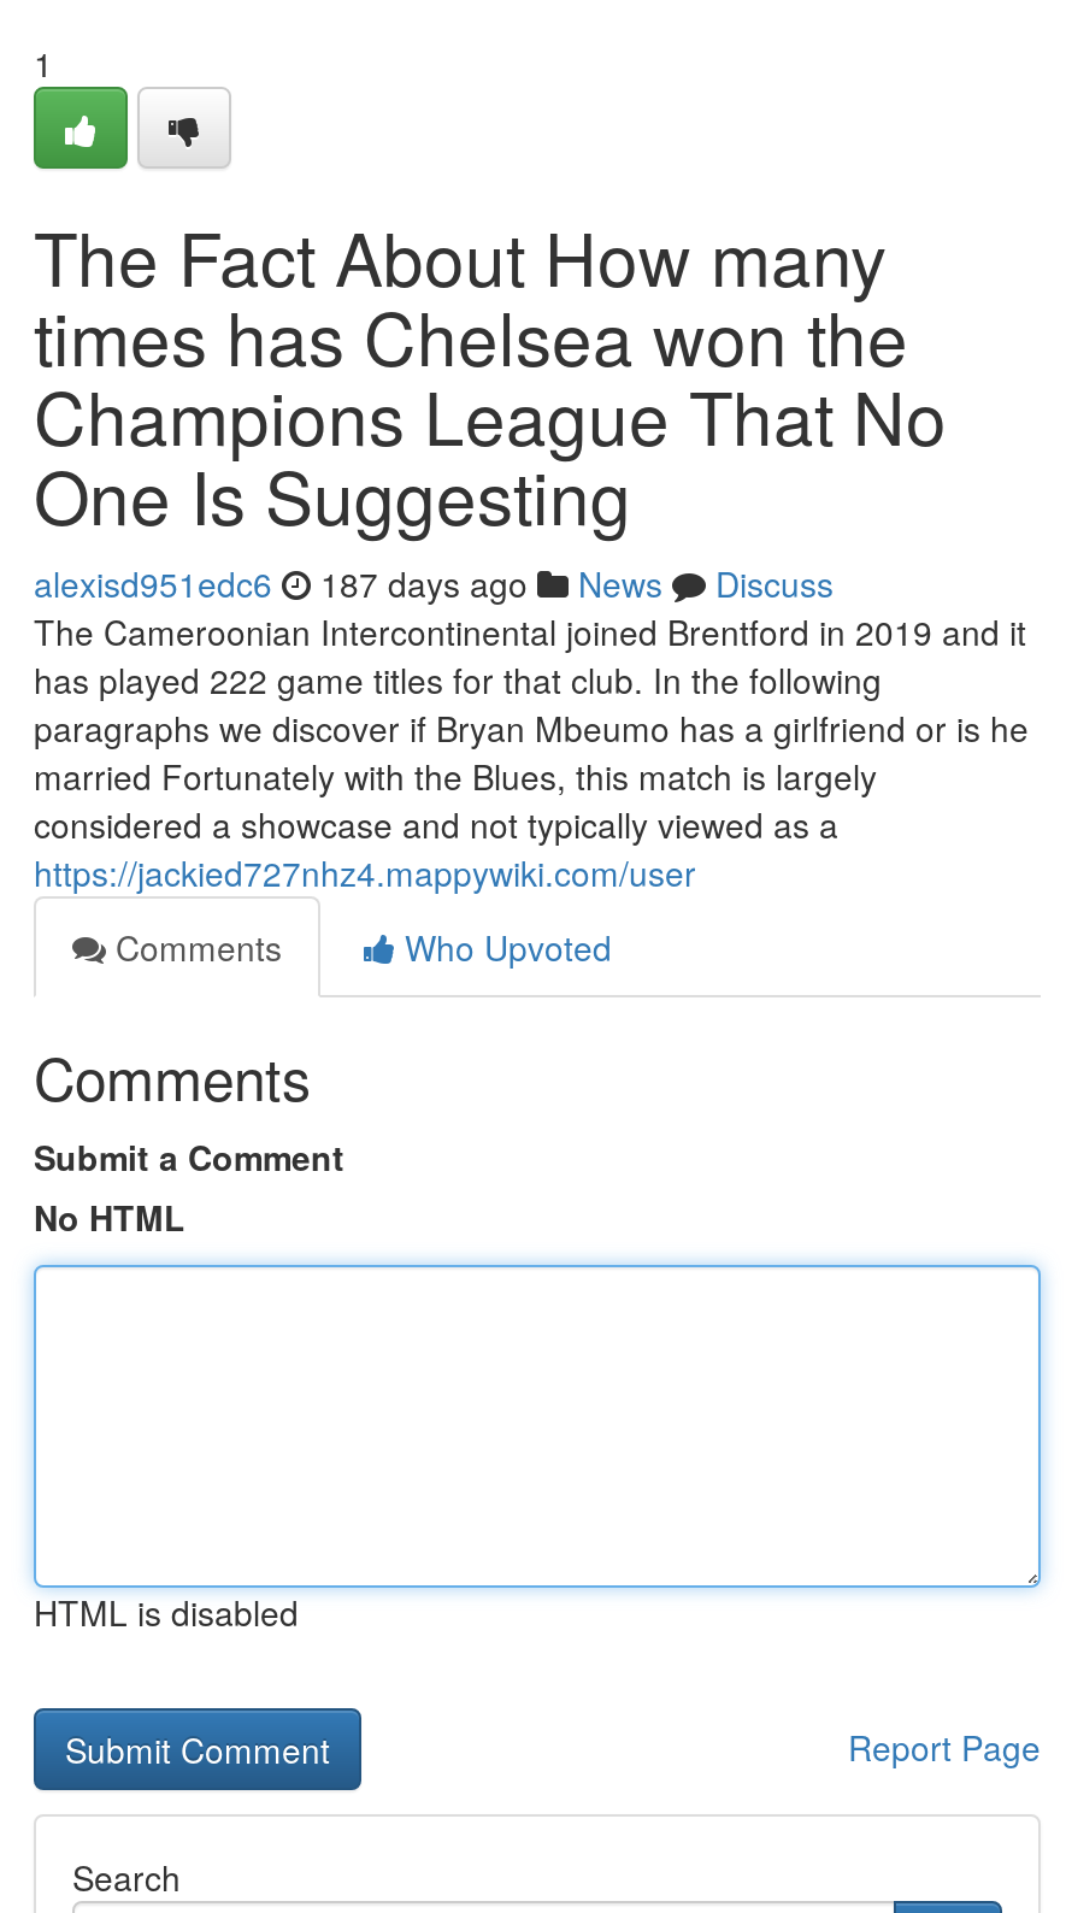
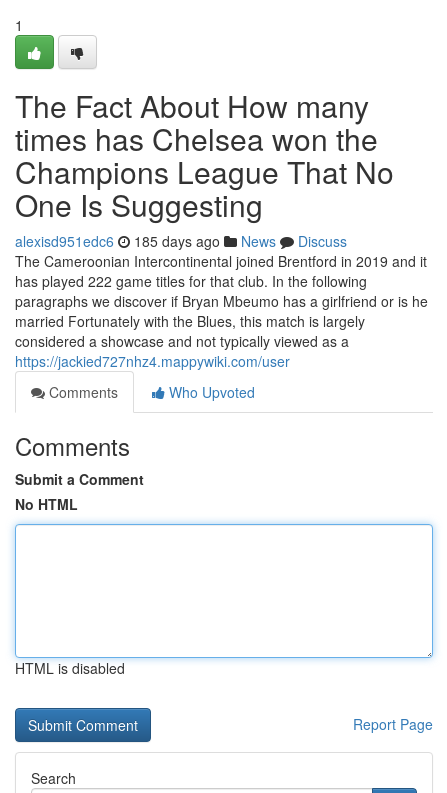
[34,559,834,607] alexisd951edc6 187 days ago News Discuss -> [15,231,347,251] alexisd951edc6 185 days ago News Discuss

